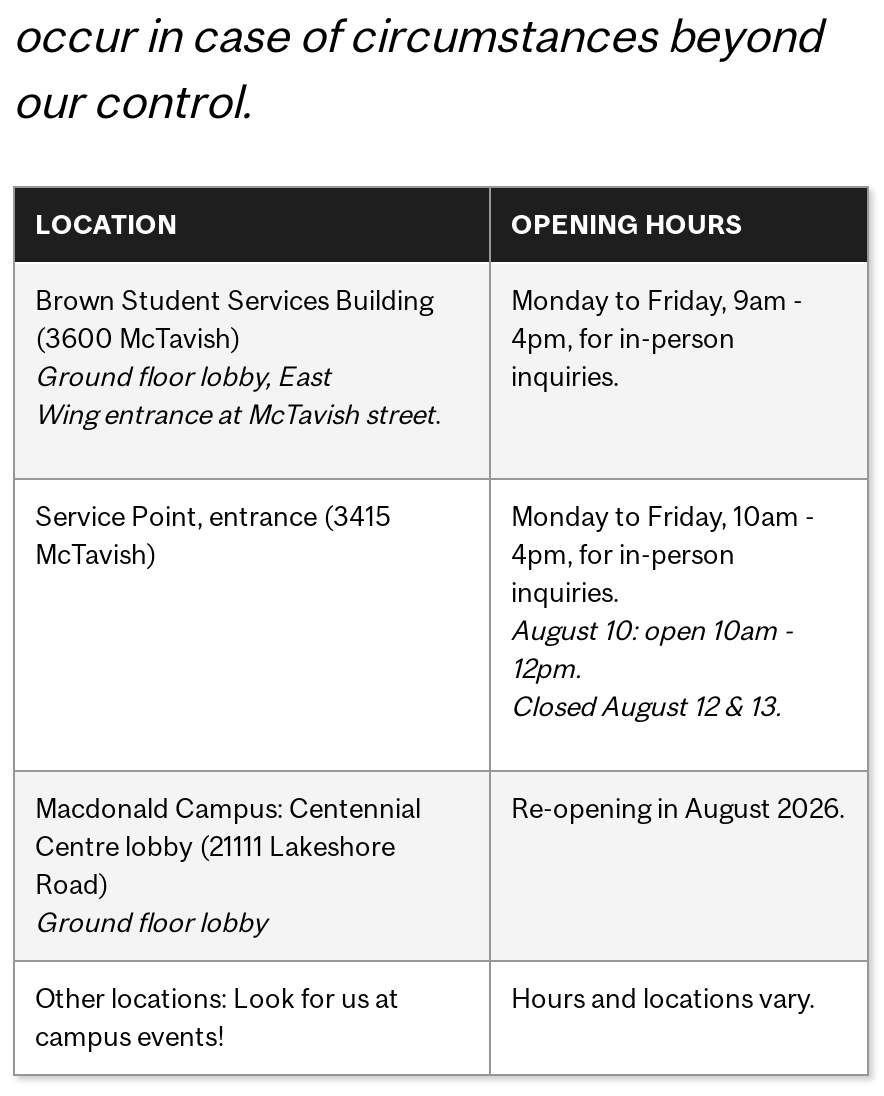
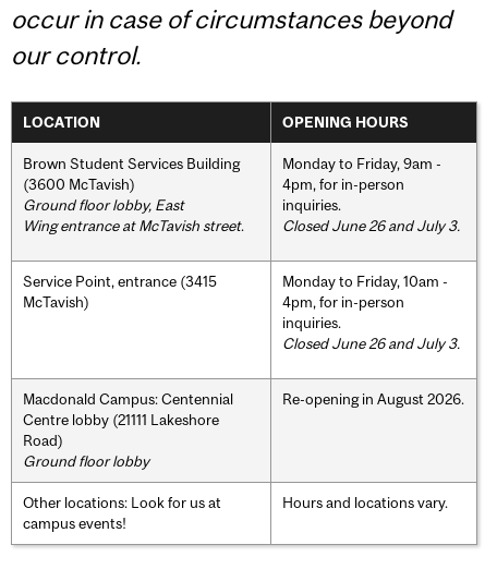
none -> [282,216,460,234] Closed June 26 and July 3.
[511,613,793,721] August 10: open 10am - | 12pm. | Closed August 12 & 13. -> [282,334,460,352] Closed June 26 and July 3.

